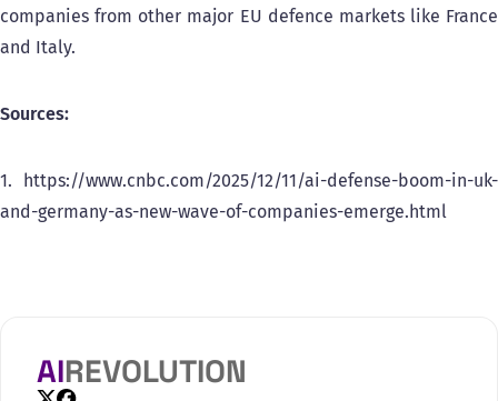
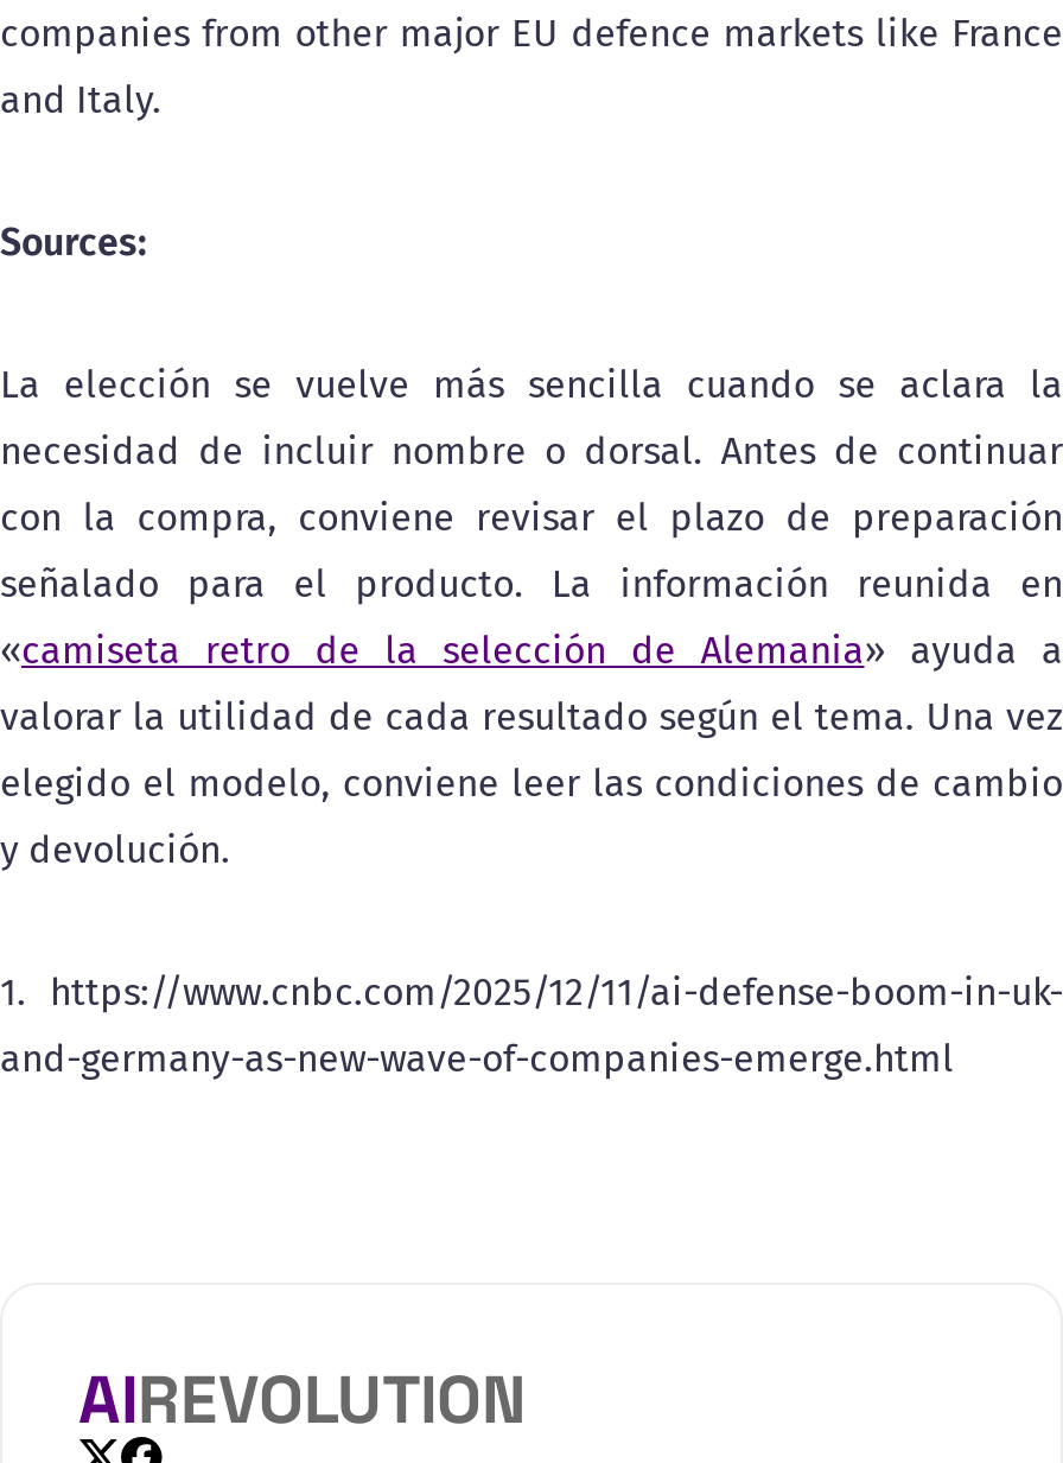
none -> [0,362,1063,872] La elección se vuelve más sencilla cuando se aclara la | necesidad de incluir nombre o dorsal. Antes de continuar | con la compra, conviene revisar el plazo de preparación | señalado para el producto. La información reunida en | «camiseta retro de la selección de Alemania» ayuda a | valorar la utilidad de cada resultado según el tema. Una vez | elegido el modelo, conviene leer las condiciones de cambio | y devolución.

